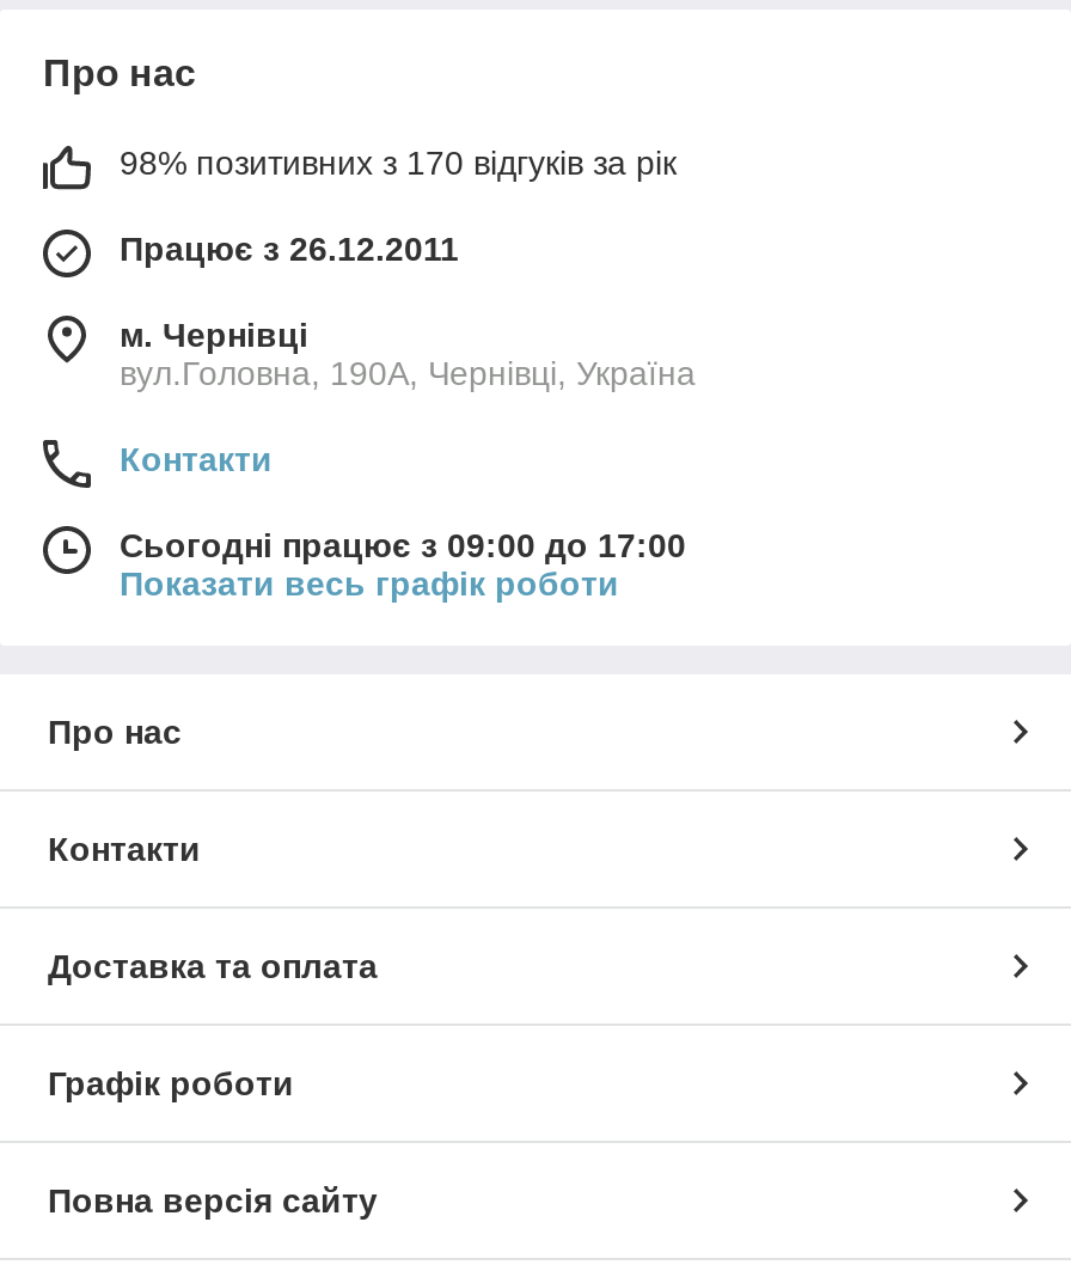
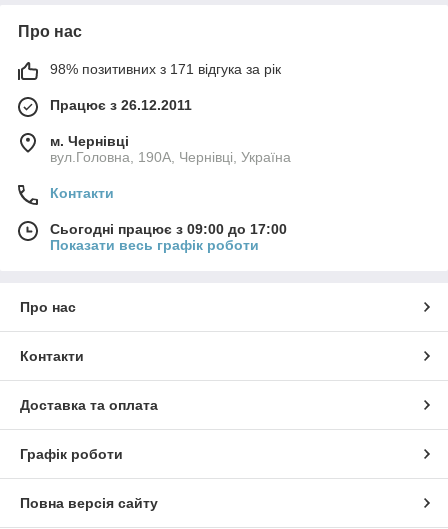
[120,143,677,181] 98% позитивних з 170 відгуків за рік -> [50,61,281,77] 98% позитивних з 171 відгука за рік

